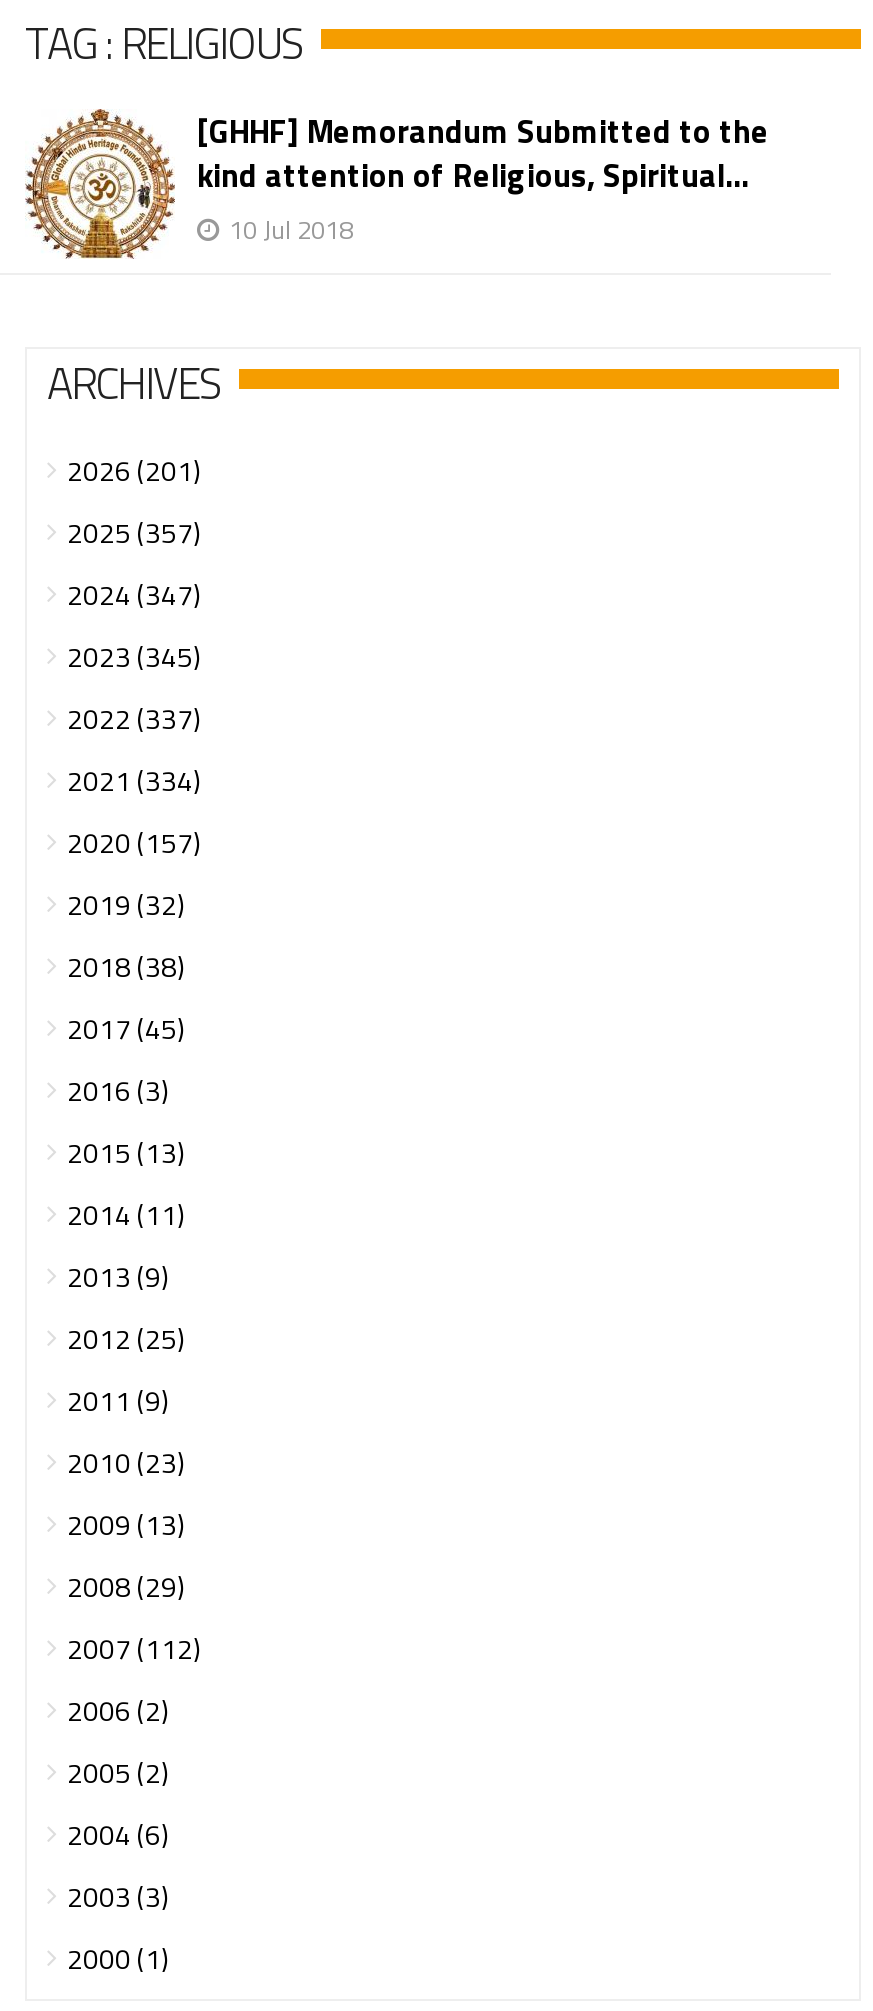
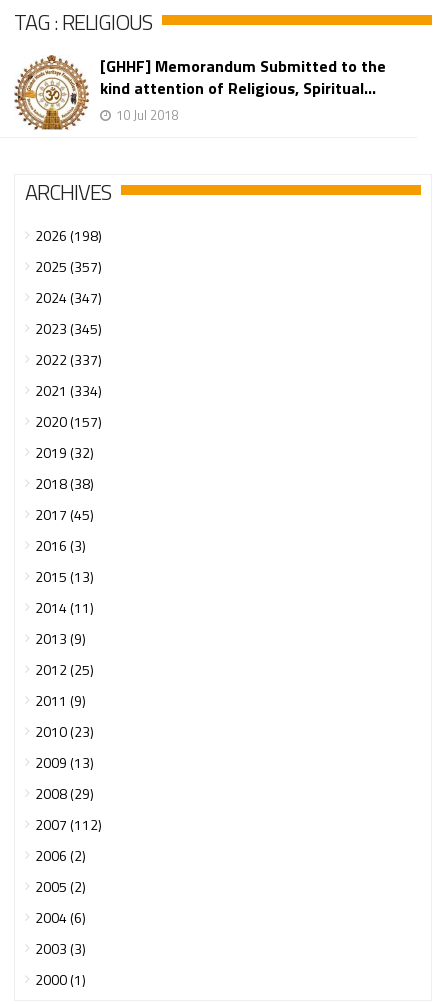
[67,449,201,491] 2026 (201) -> [35,225,102,246] 2026 (198)

